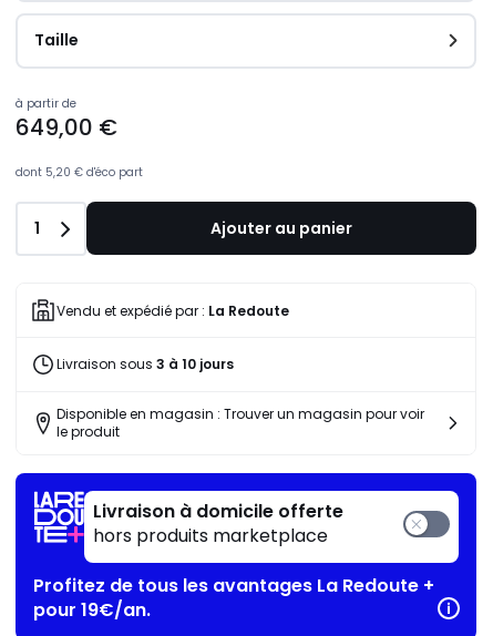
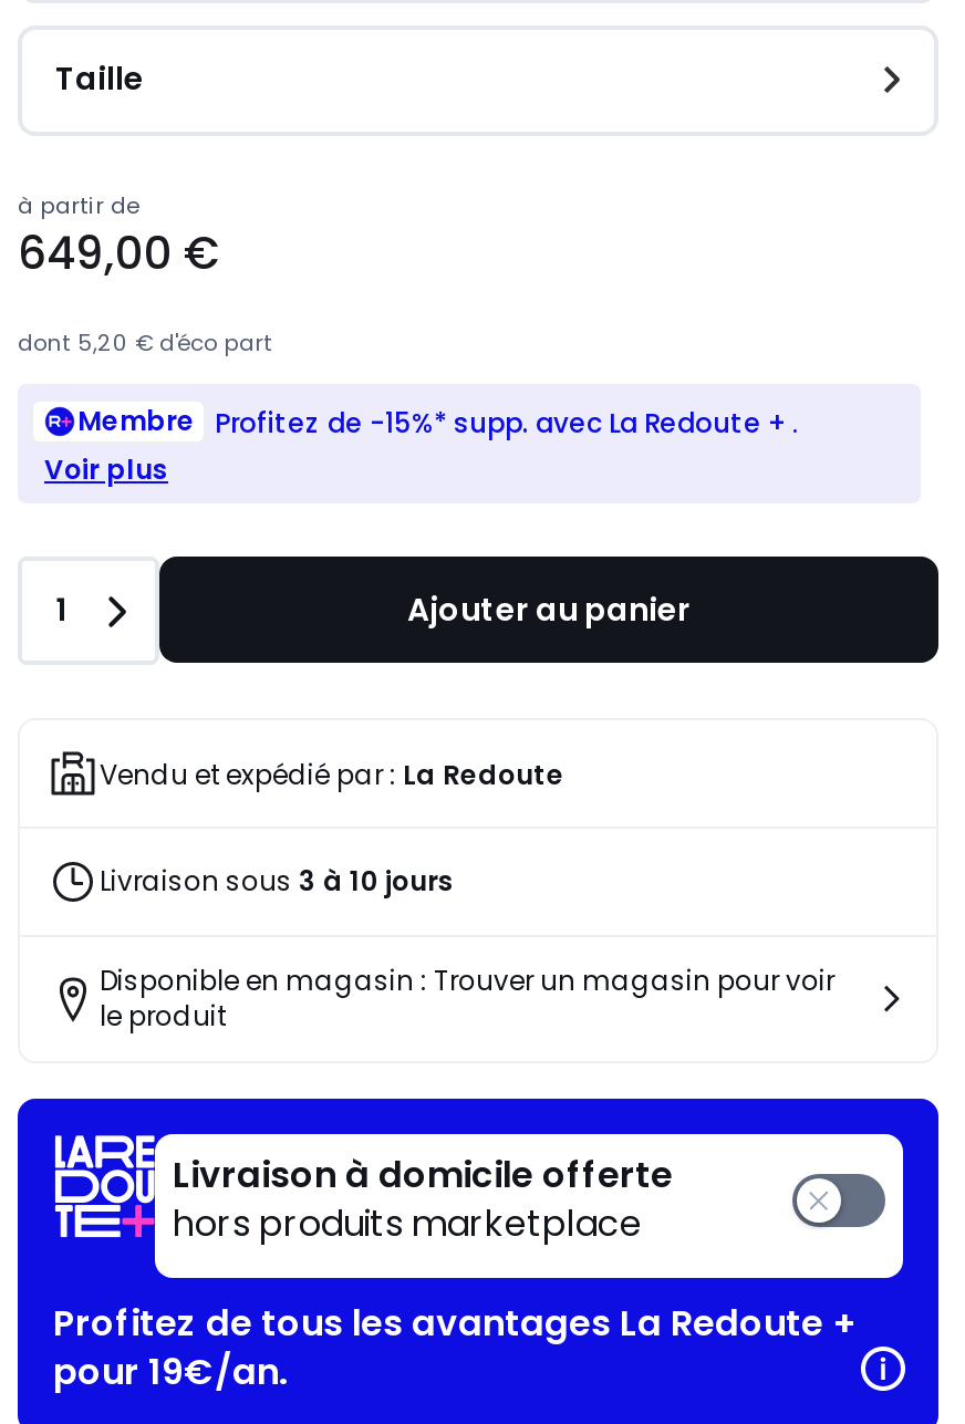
none -> [44,403,799,489] Membre Profitez de -15%* supp. avec La Redoute +. | Voir plus

